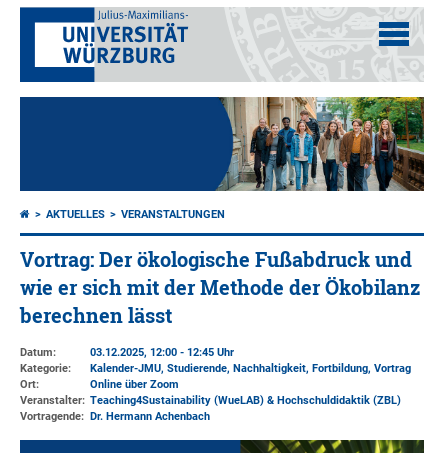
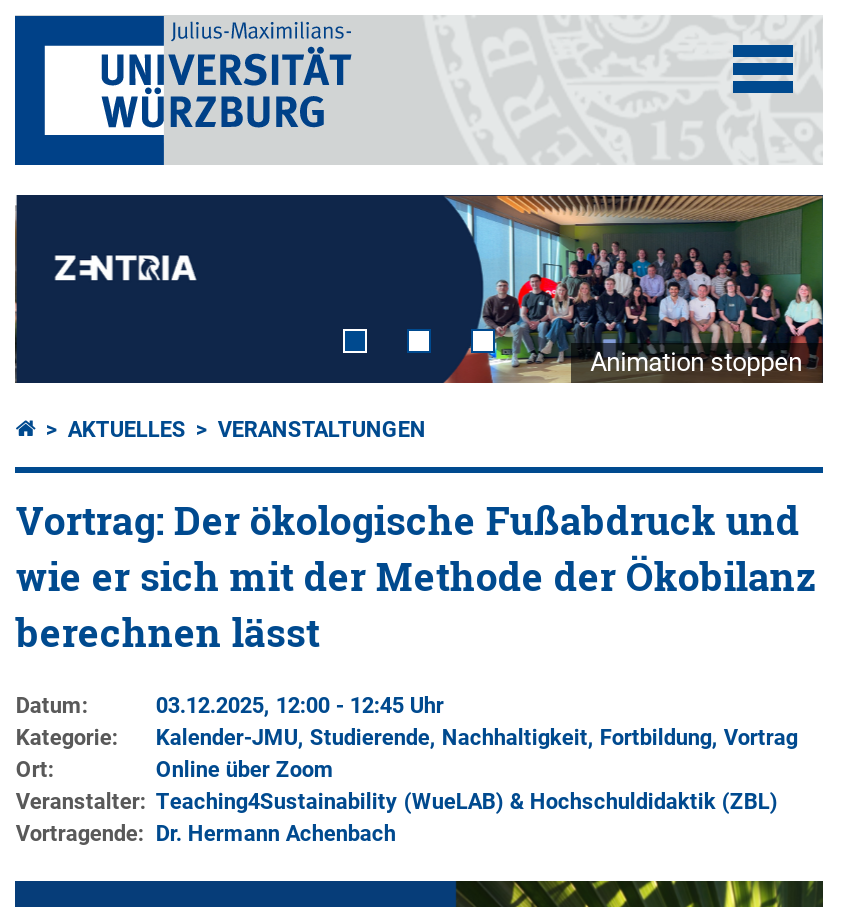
none -> [590,348,802,378] Animation stoppen
[19,96,424,192] [image] -> [13,193,823,385] [image]

